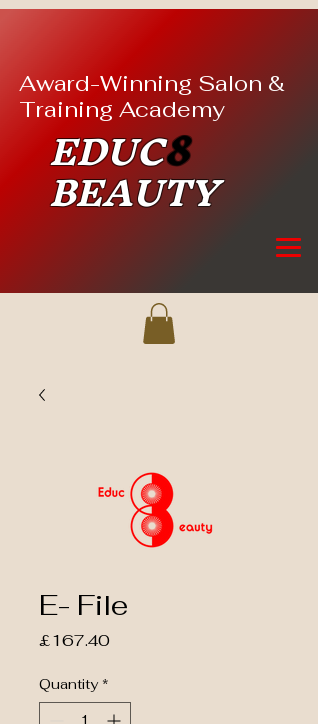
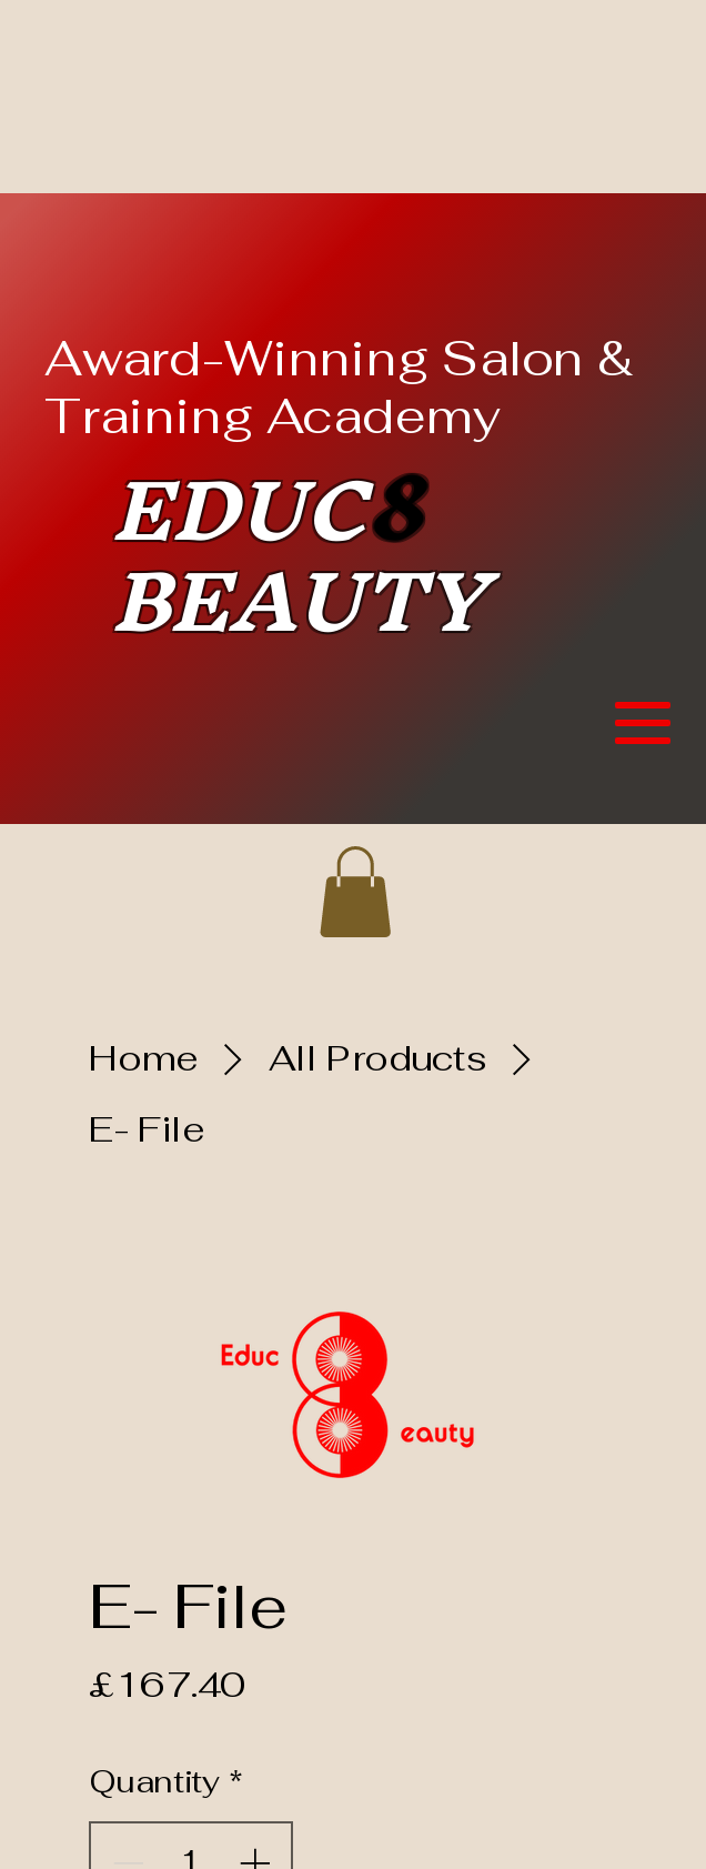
none -> [89,1034,486,1152] Home | All Products | E- File

